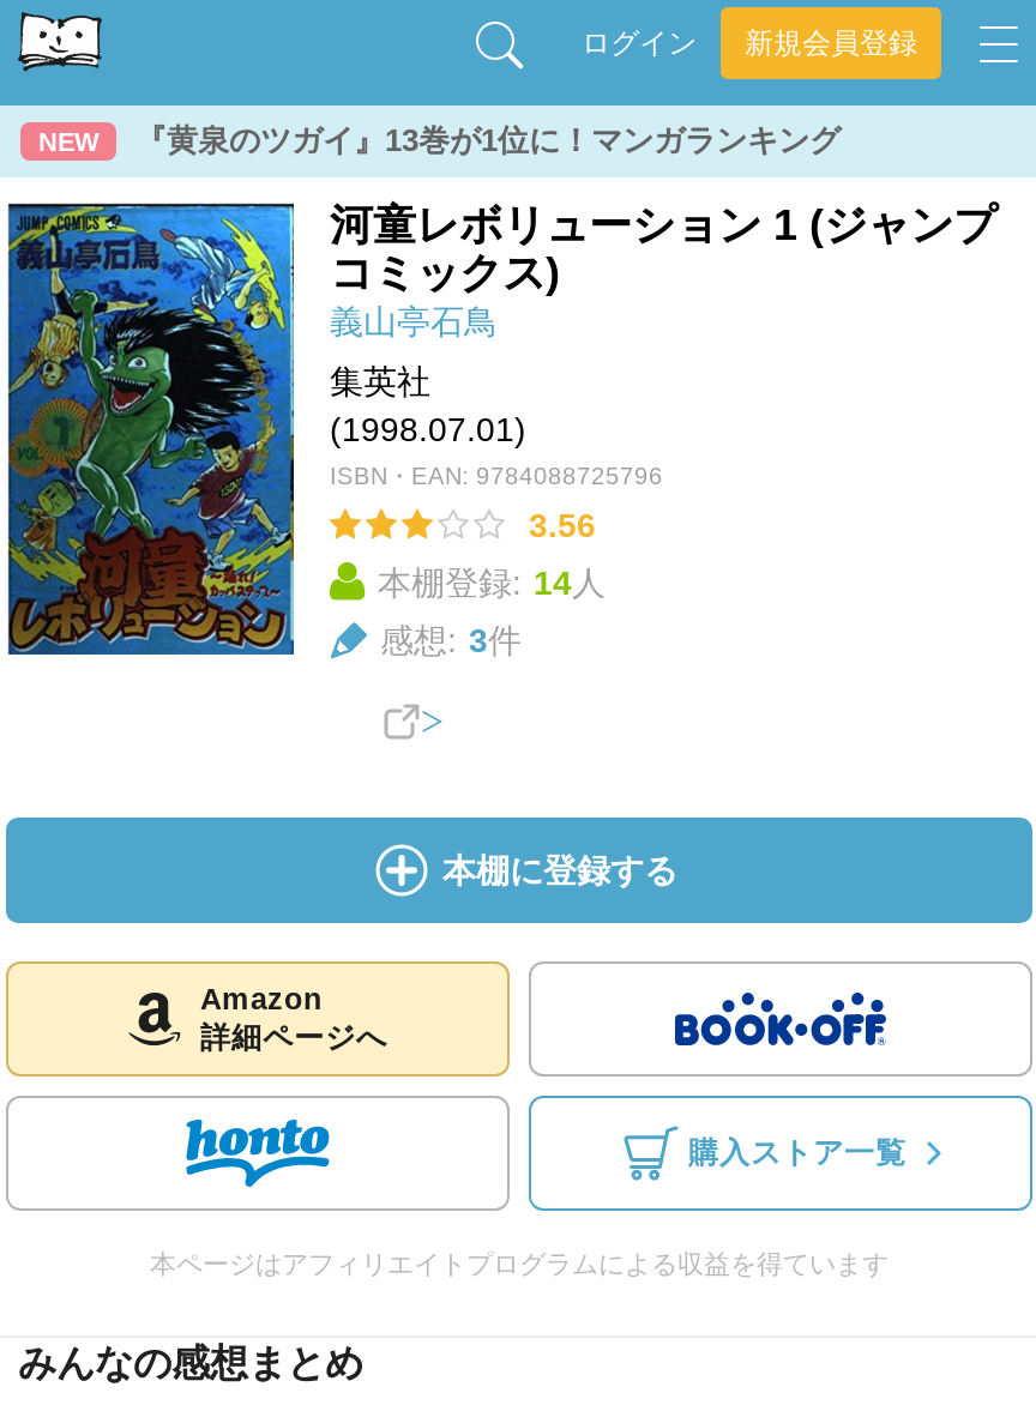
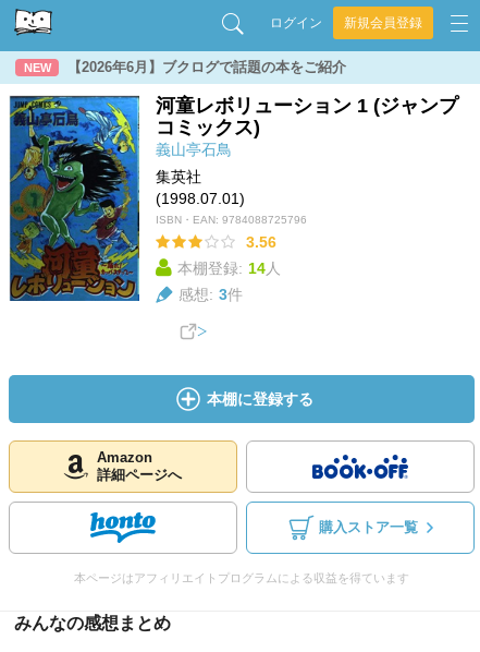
[135,122,841,158] 『黄泉のツガイ』13巻が1位に！マンガランキング -> [67,59,346,75] 【2026年6月】ブクログで話題の本をご紹介

